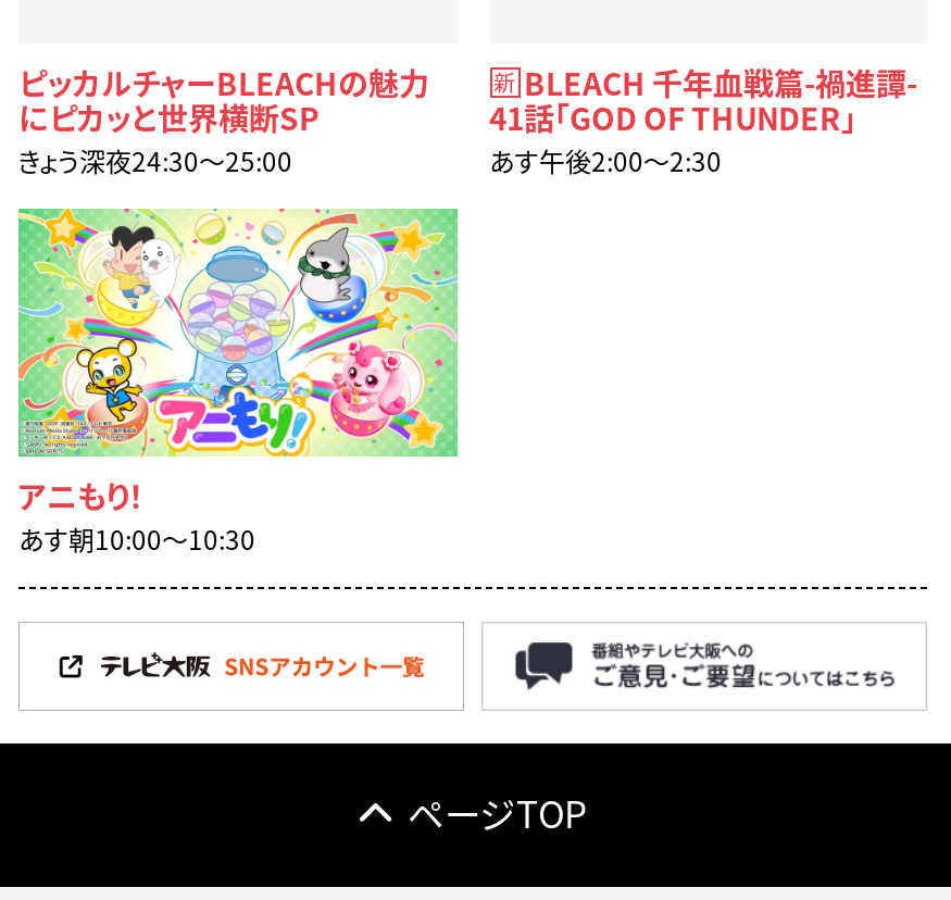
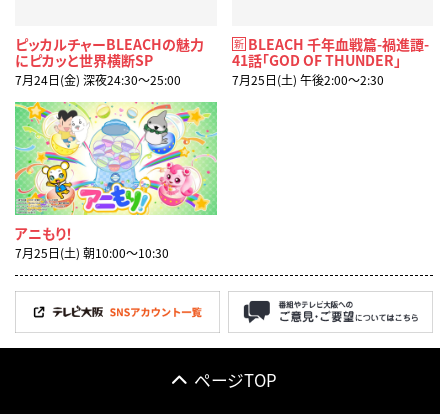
[18,142,292,178] きょう深夜24:30〜25:00 -> [15,71,181,88] 7月24日(金) 深夜24:30〜25:00
[489,142,722,178] あす午後2:00〜2:30 -> [231,71,383,88] 7月25日(土) 午後2:00〜2:30
[18,518,255,555] あす朝10:00〜10:30 -> [15,244,169,261] 7月25日(土) 朝10:00〜10:30

